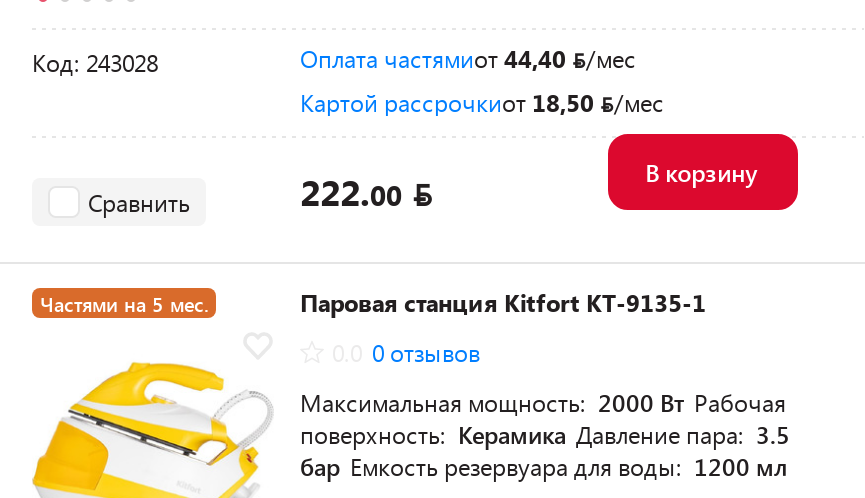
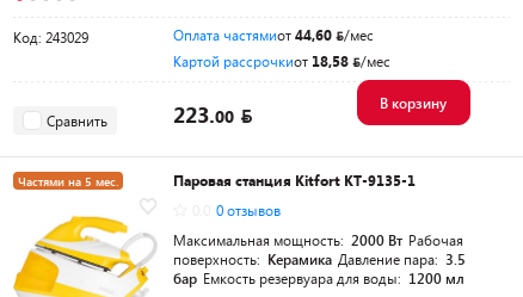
[32,42,566,78] Код: 243028 | Оплата частямиот 44,40 -> [13,25,332,47] Код: 243029 | Оплата частямиот 44,60
[300,86,594,118] Картой рассрочкиот 18,50 -> [173,51,349,70] Картой рассрочкиот 18,58
[300,167,402,215] 222.00 -> [173,100,234,128] 223.00

